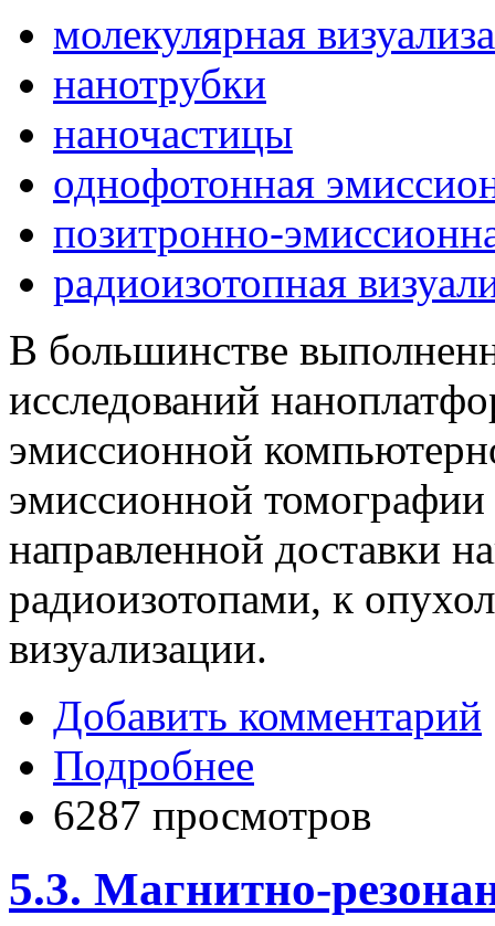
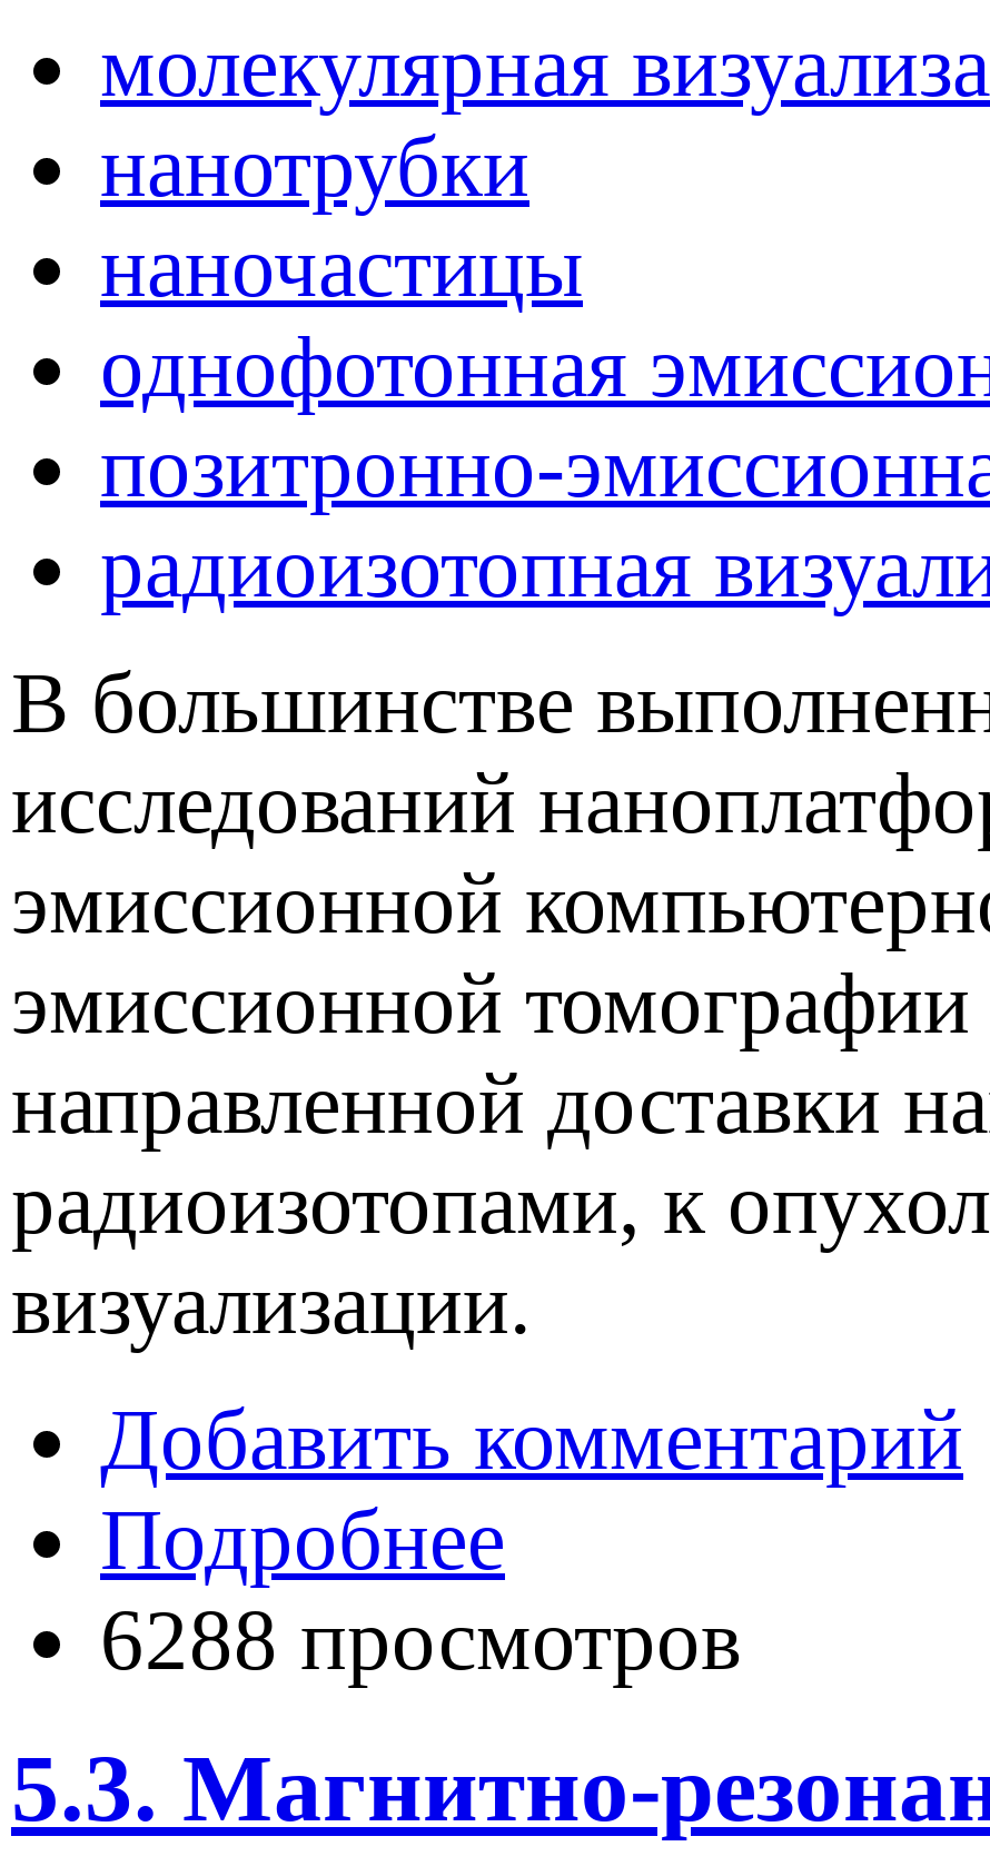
[53,791,371,839] 6287 просмотров -> [100,1591,741,1687] 6288 просмотров

